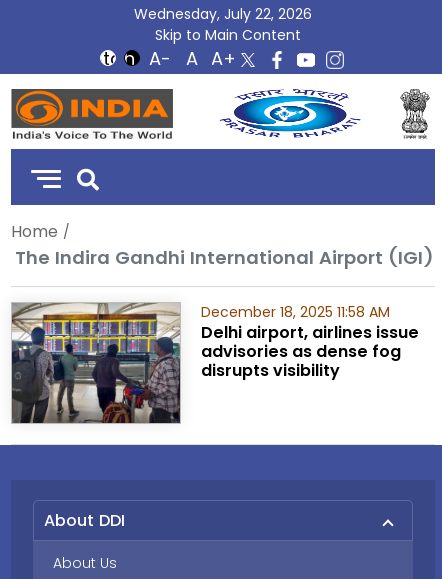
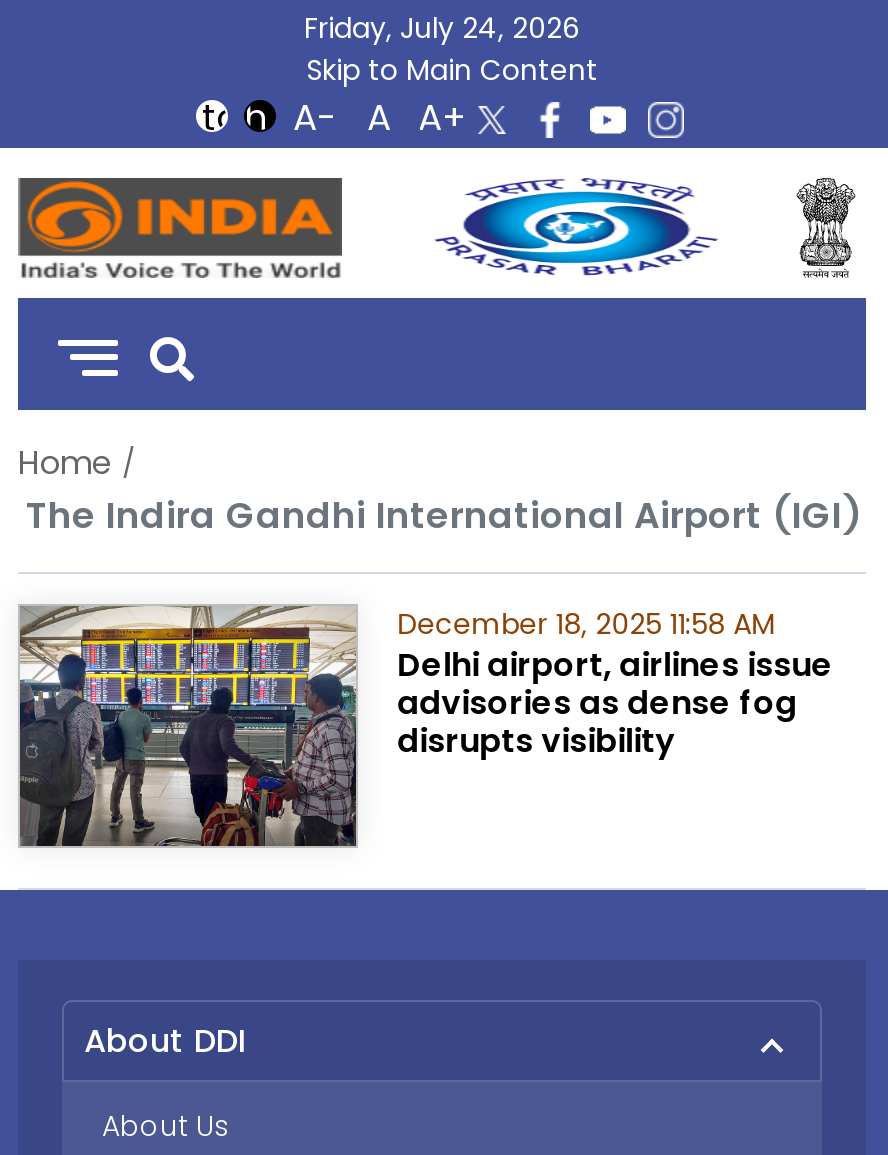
[134,4,312,24] Wednesday, July 22, 2026 -> [304,8,580,48] Friday, July 24, 2026

